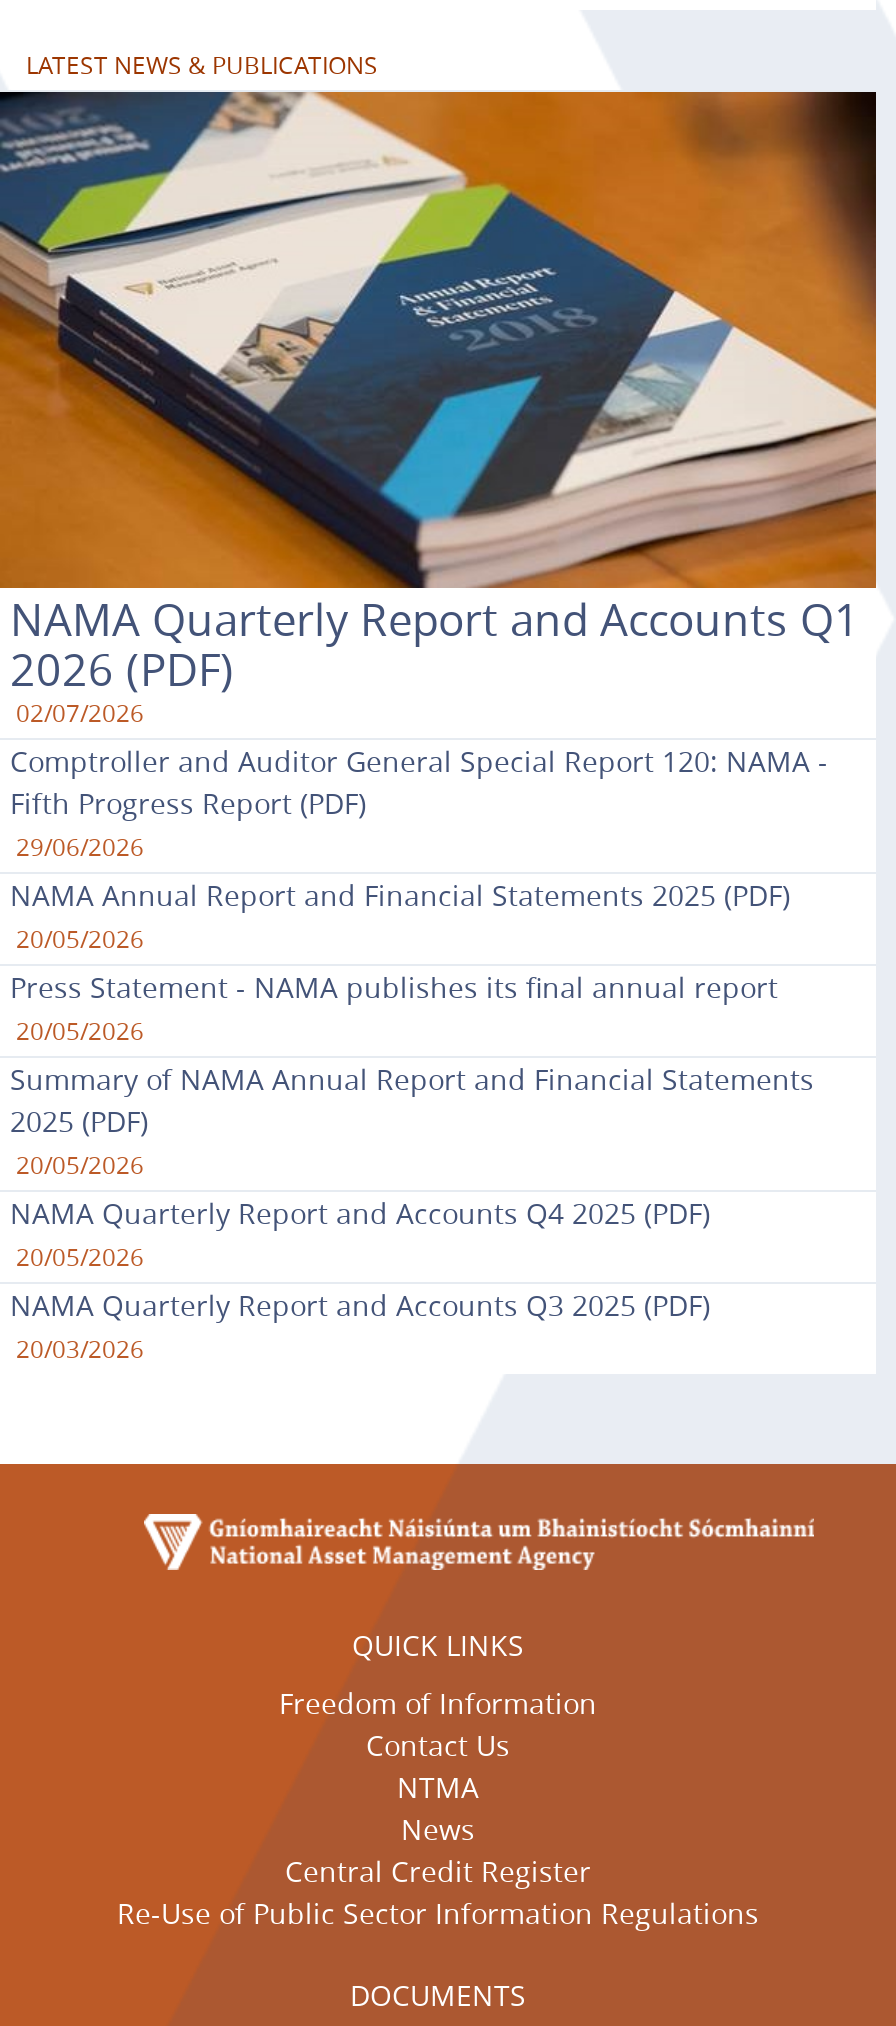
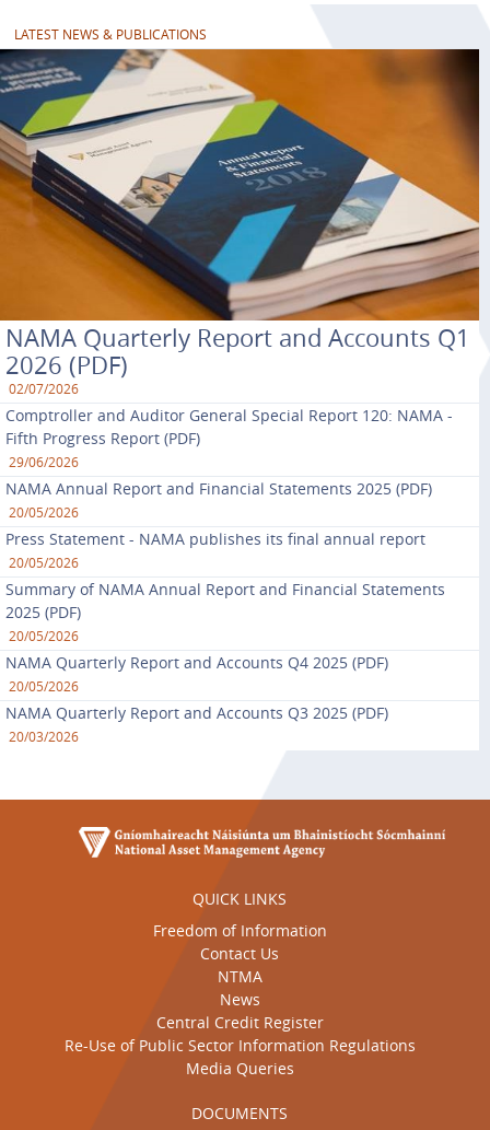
none -> [185,1058,294,1079] Media Queries

